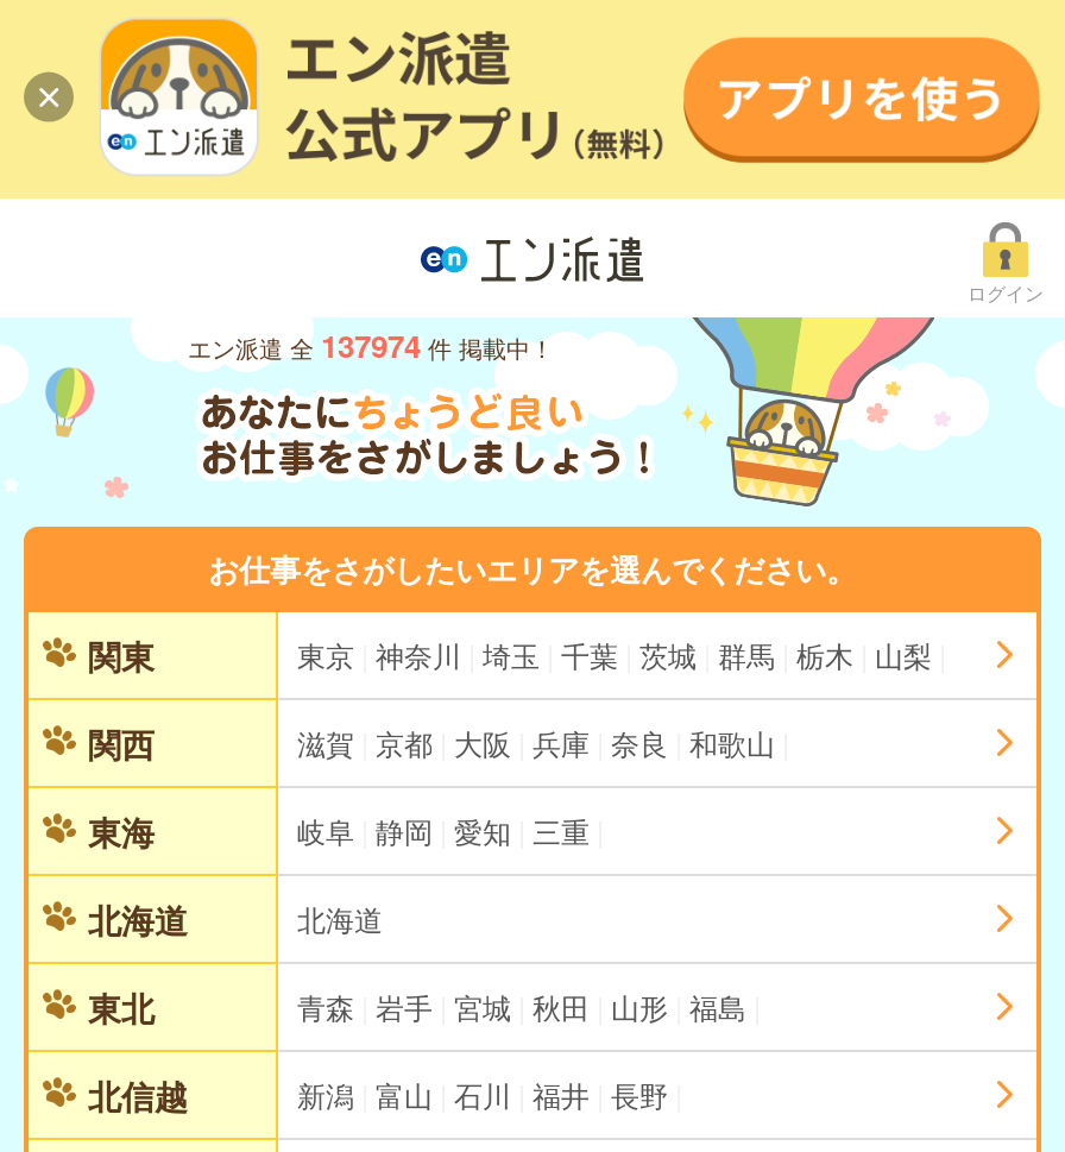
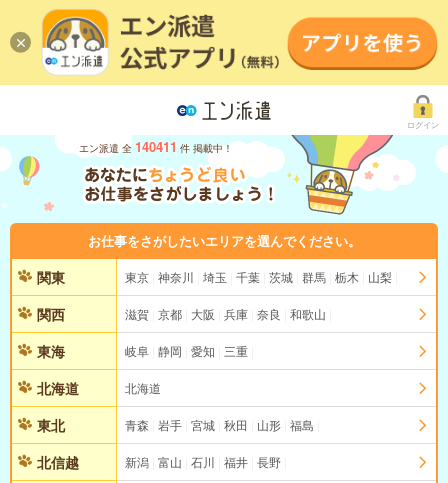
[188,323,554,369] エン派遣 全 137974 件 掲載中！ -> [79,137,233,156] エン派遣 全 140411 件 掲載中！

